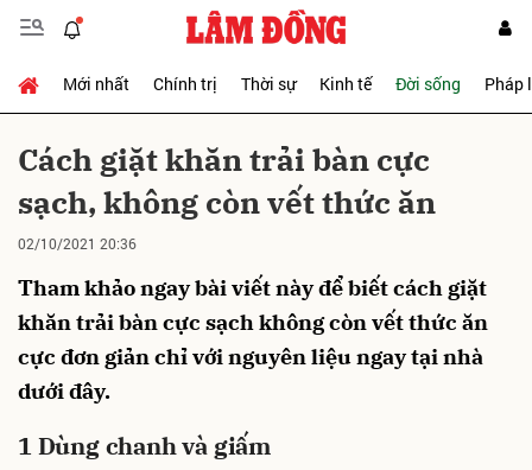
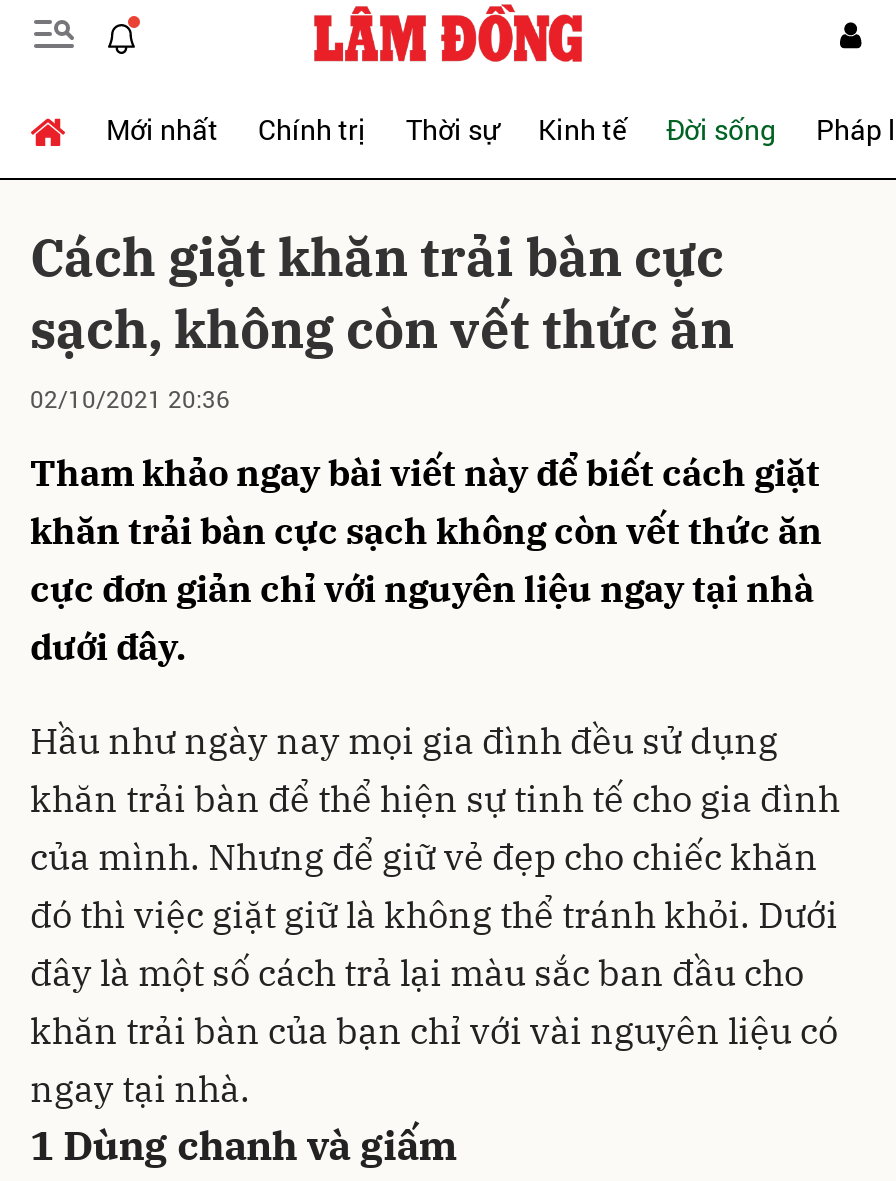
none -> [30,718,840,1112] Hầu như ngày nay mọi gia đình đều sử dụng | khăn trải bàn để thể hiện sự tinh tế cho gia đình | của mình. Nhưng để giữ vẻ đẹp cho chiếc khăn | đó thì việc giặt giữ là không thể tránh khỏi. Dưới | đây là một số cách trả lại màu sắc ban đầu cho | khăn trải bàn của bạn chỉ với vài nguyên liệu có | ngay tại nhà.

